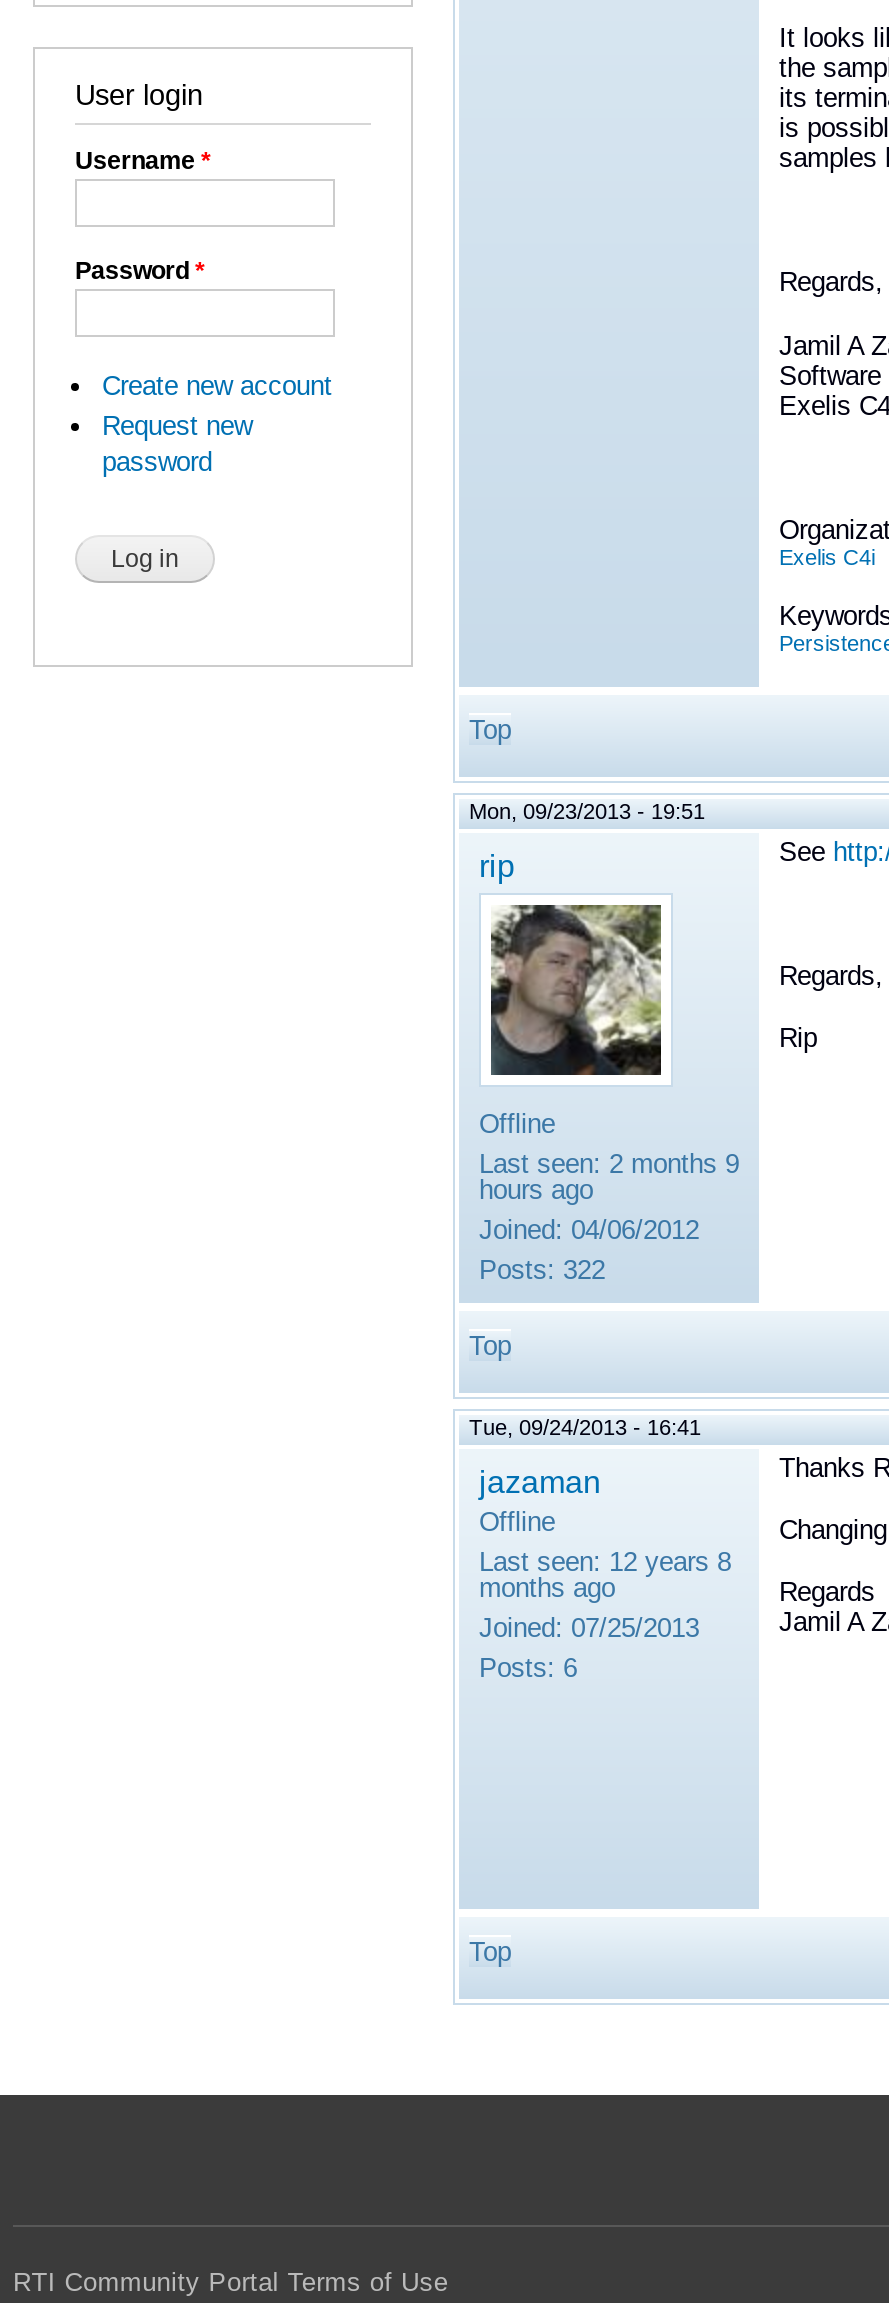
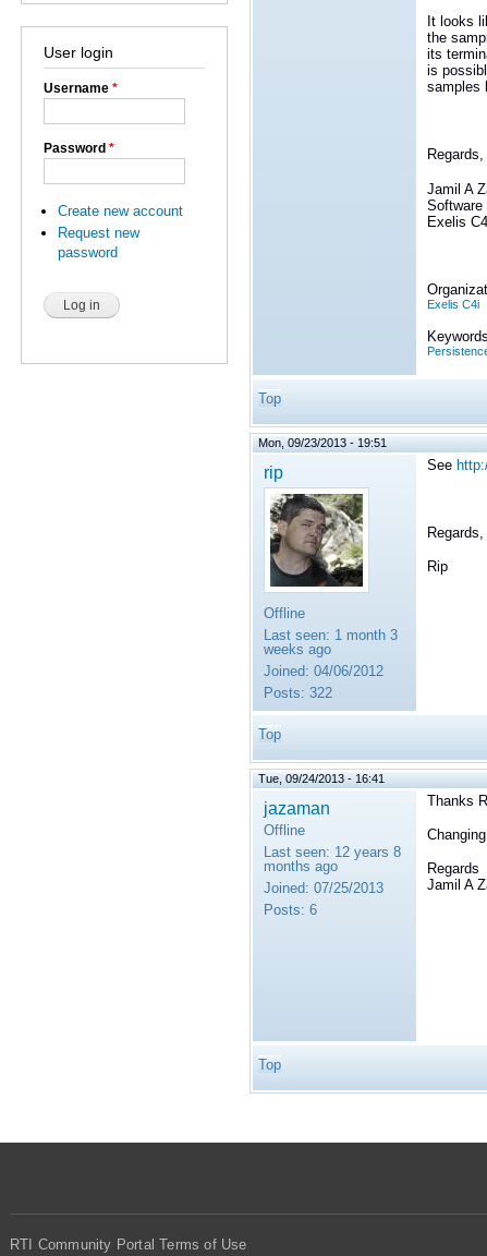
[479,1149,739,1179] Last seen: 2 months 9 -> [264,627,398,643] Last seen: 1 month 3
[479,1175,593,1205] hours ago -> [264,641,331,657] weeks ago

